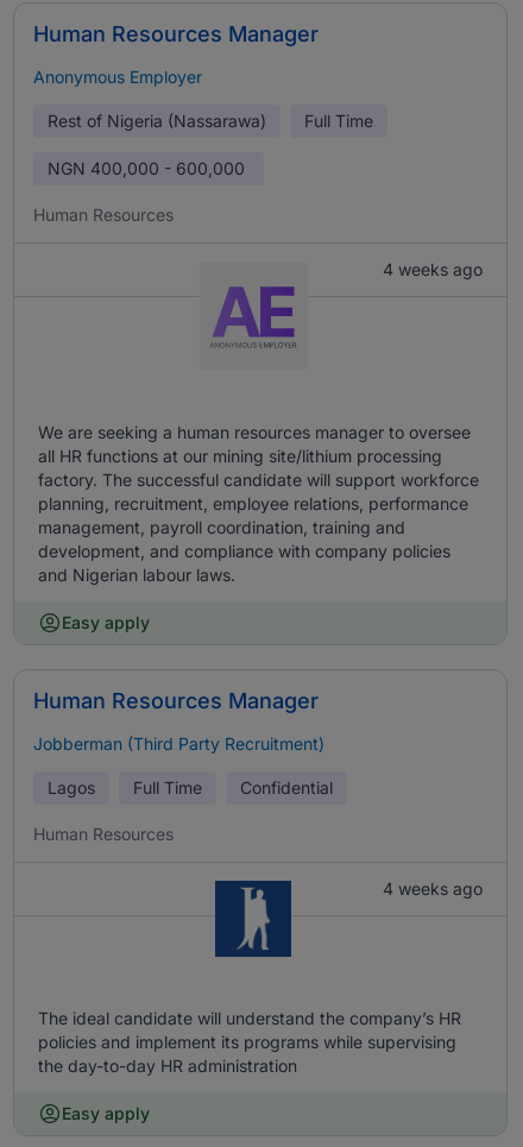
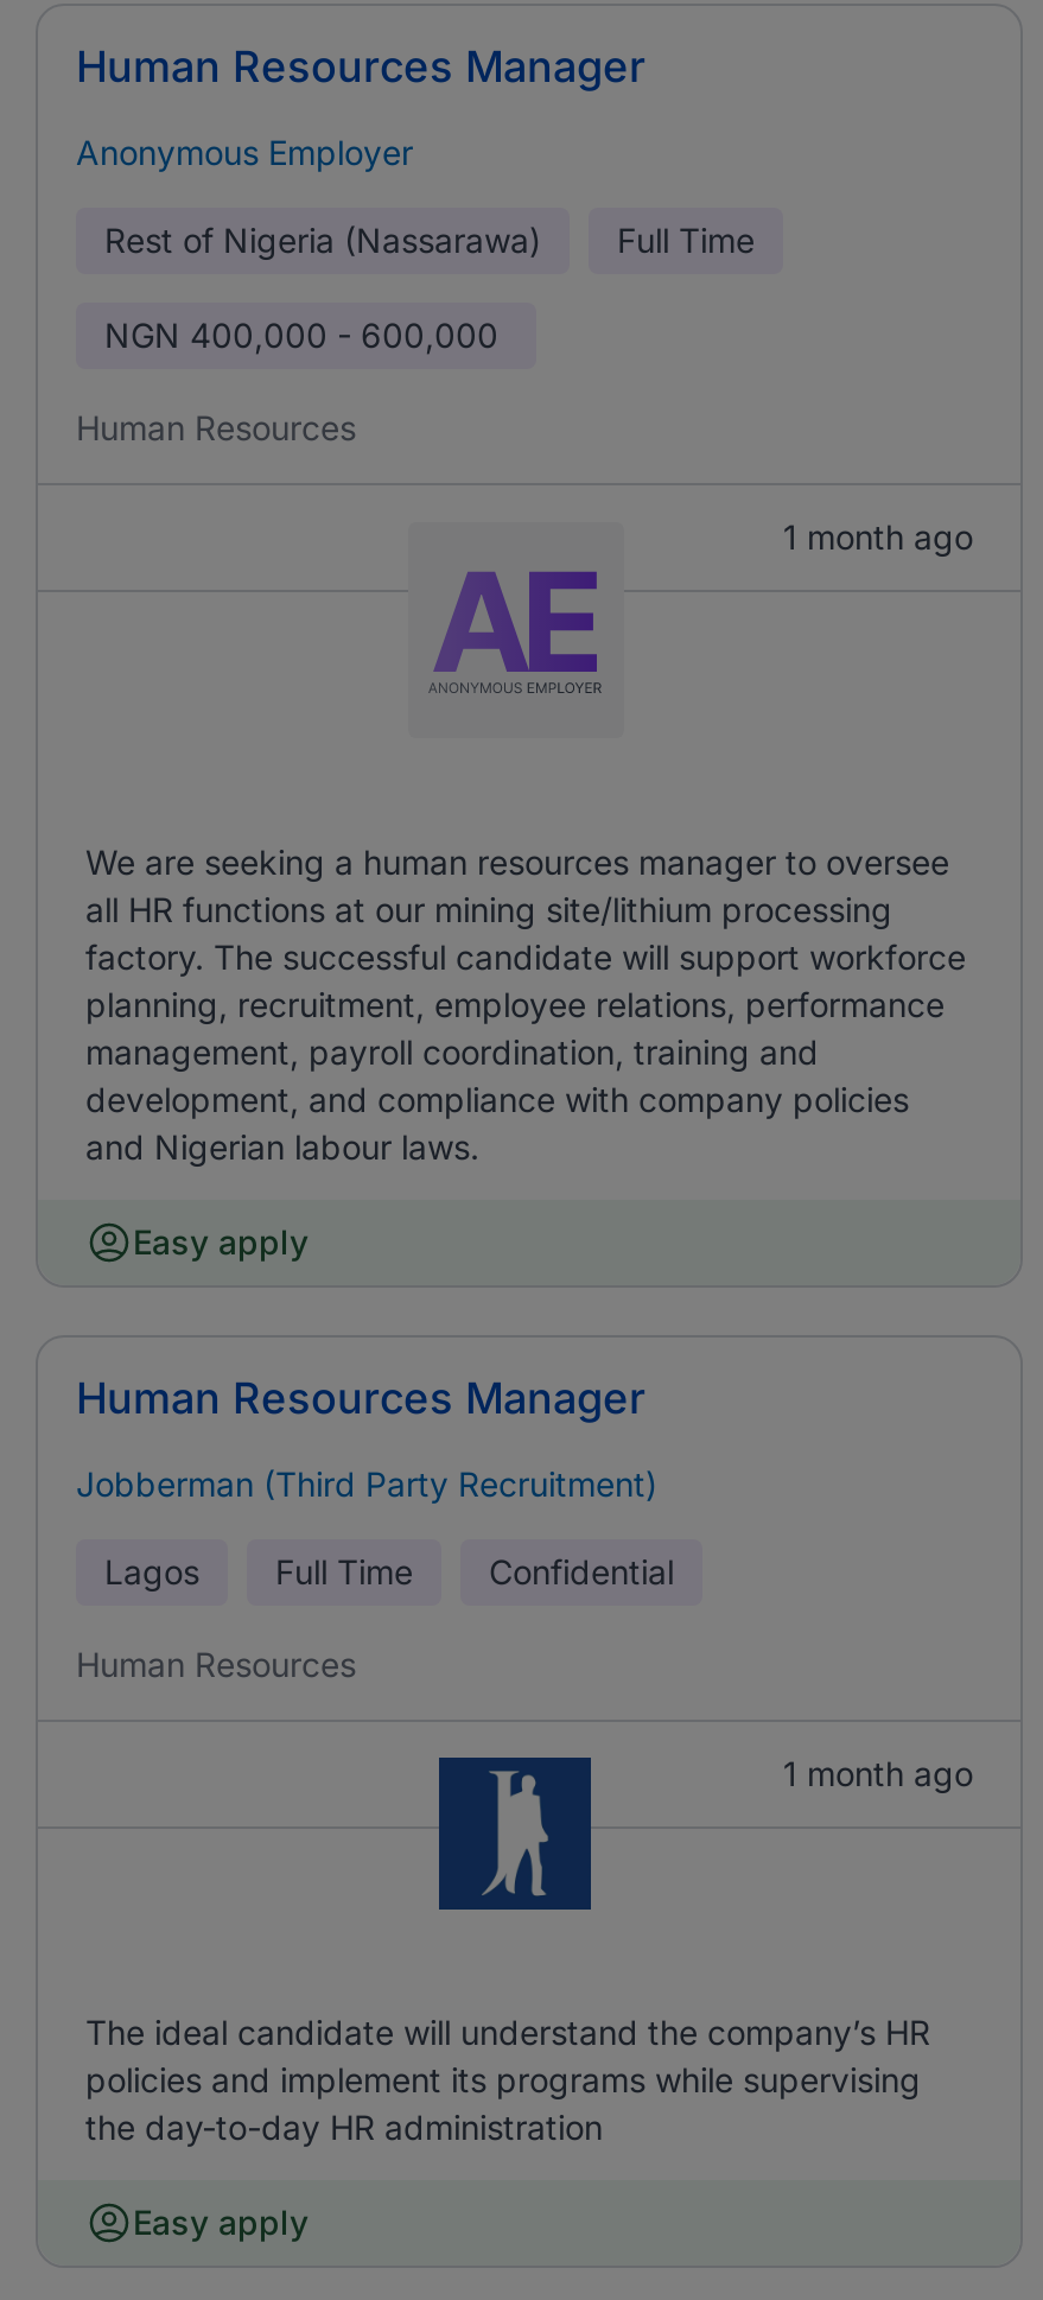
[383,259,483,279] 4 weeks ago -> [783,516,973,557] 1 month ago
[383,878,483,899] 4 weeks ago -> [783,1753,973,1793] 1 month ago

